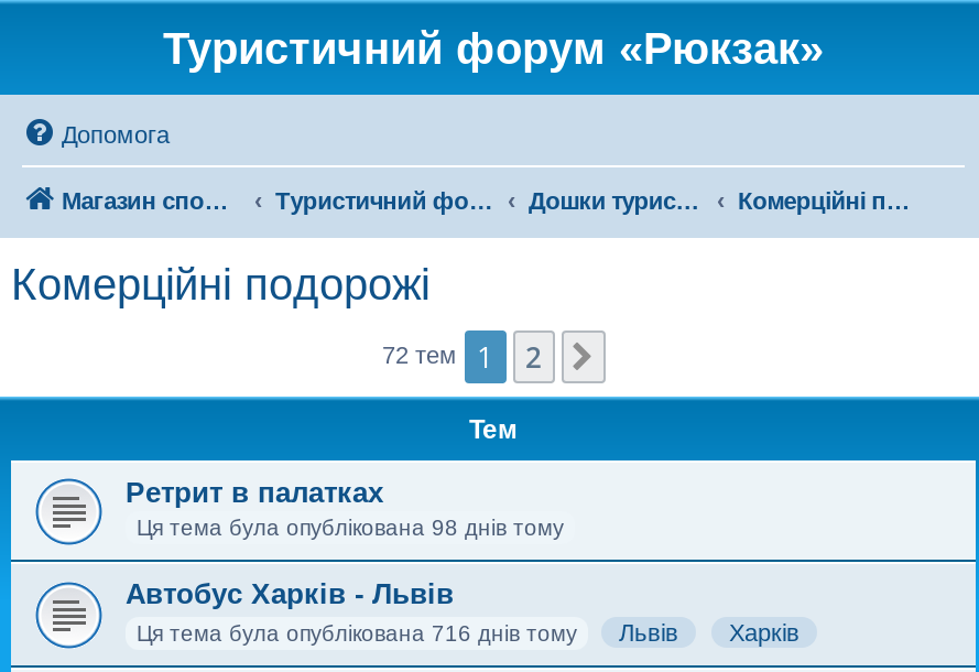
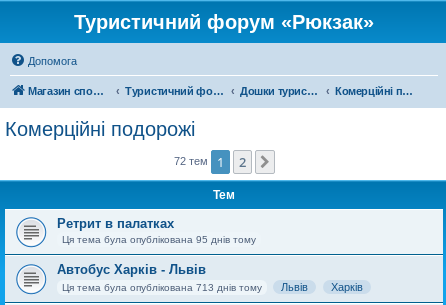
[137,516,564,540] Ця тема була опублікована 98 днів тому -> [62,234,256,245] Ця тема була опублікована 95 днів тому
[137,621,577,646] Ця тема була опублікована 716 днів тому -> [62,282,262,293] Ця тема була опублікована 713 днів тому

